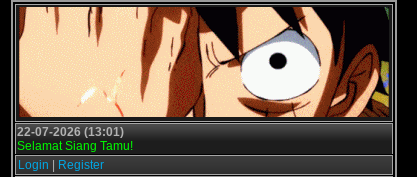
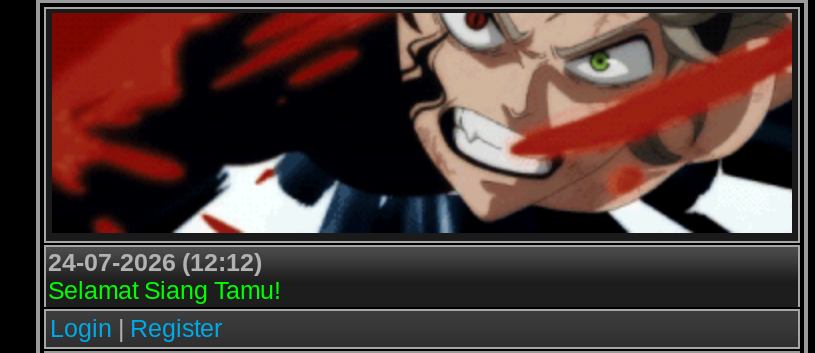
[17,6,390,139] [image] | 22-07-2026 (13:01) -> [48,11,794,277] [image] | 24-07-2026 (12:12)

